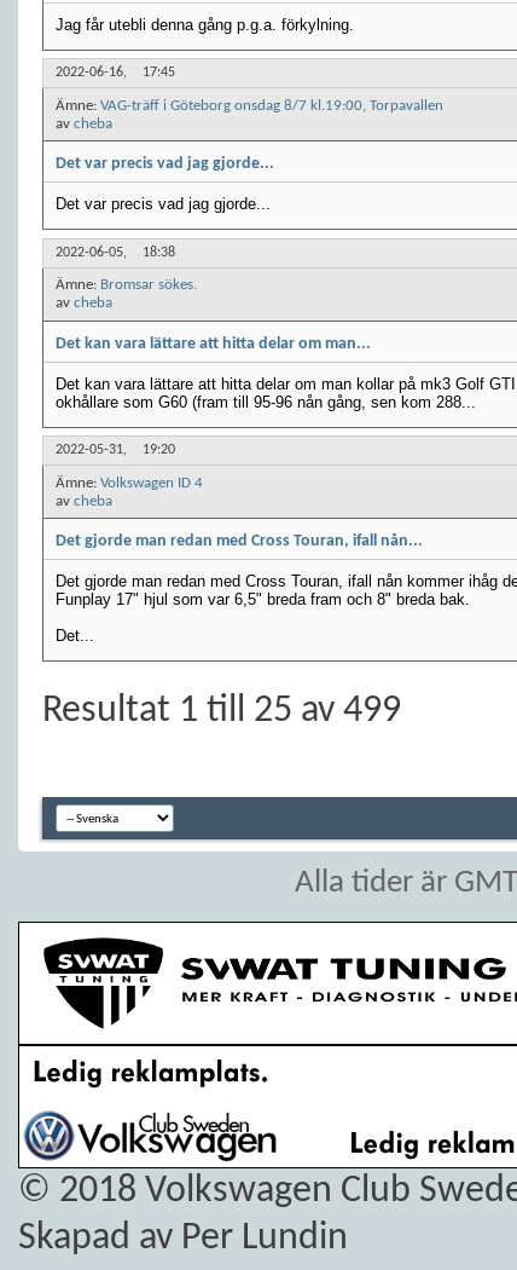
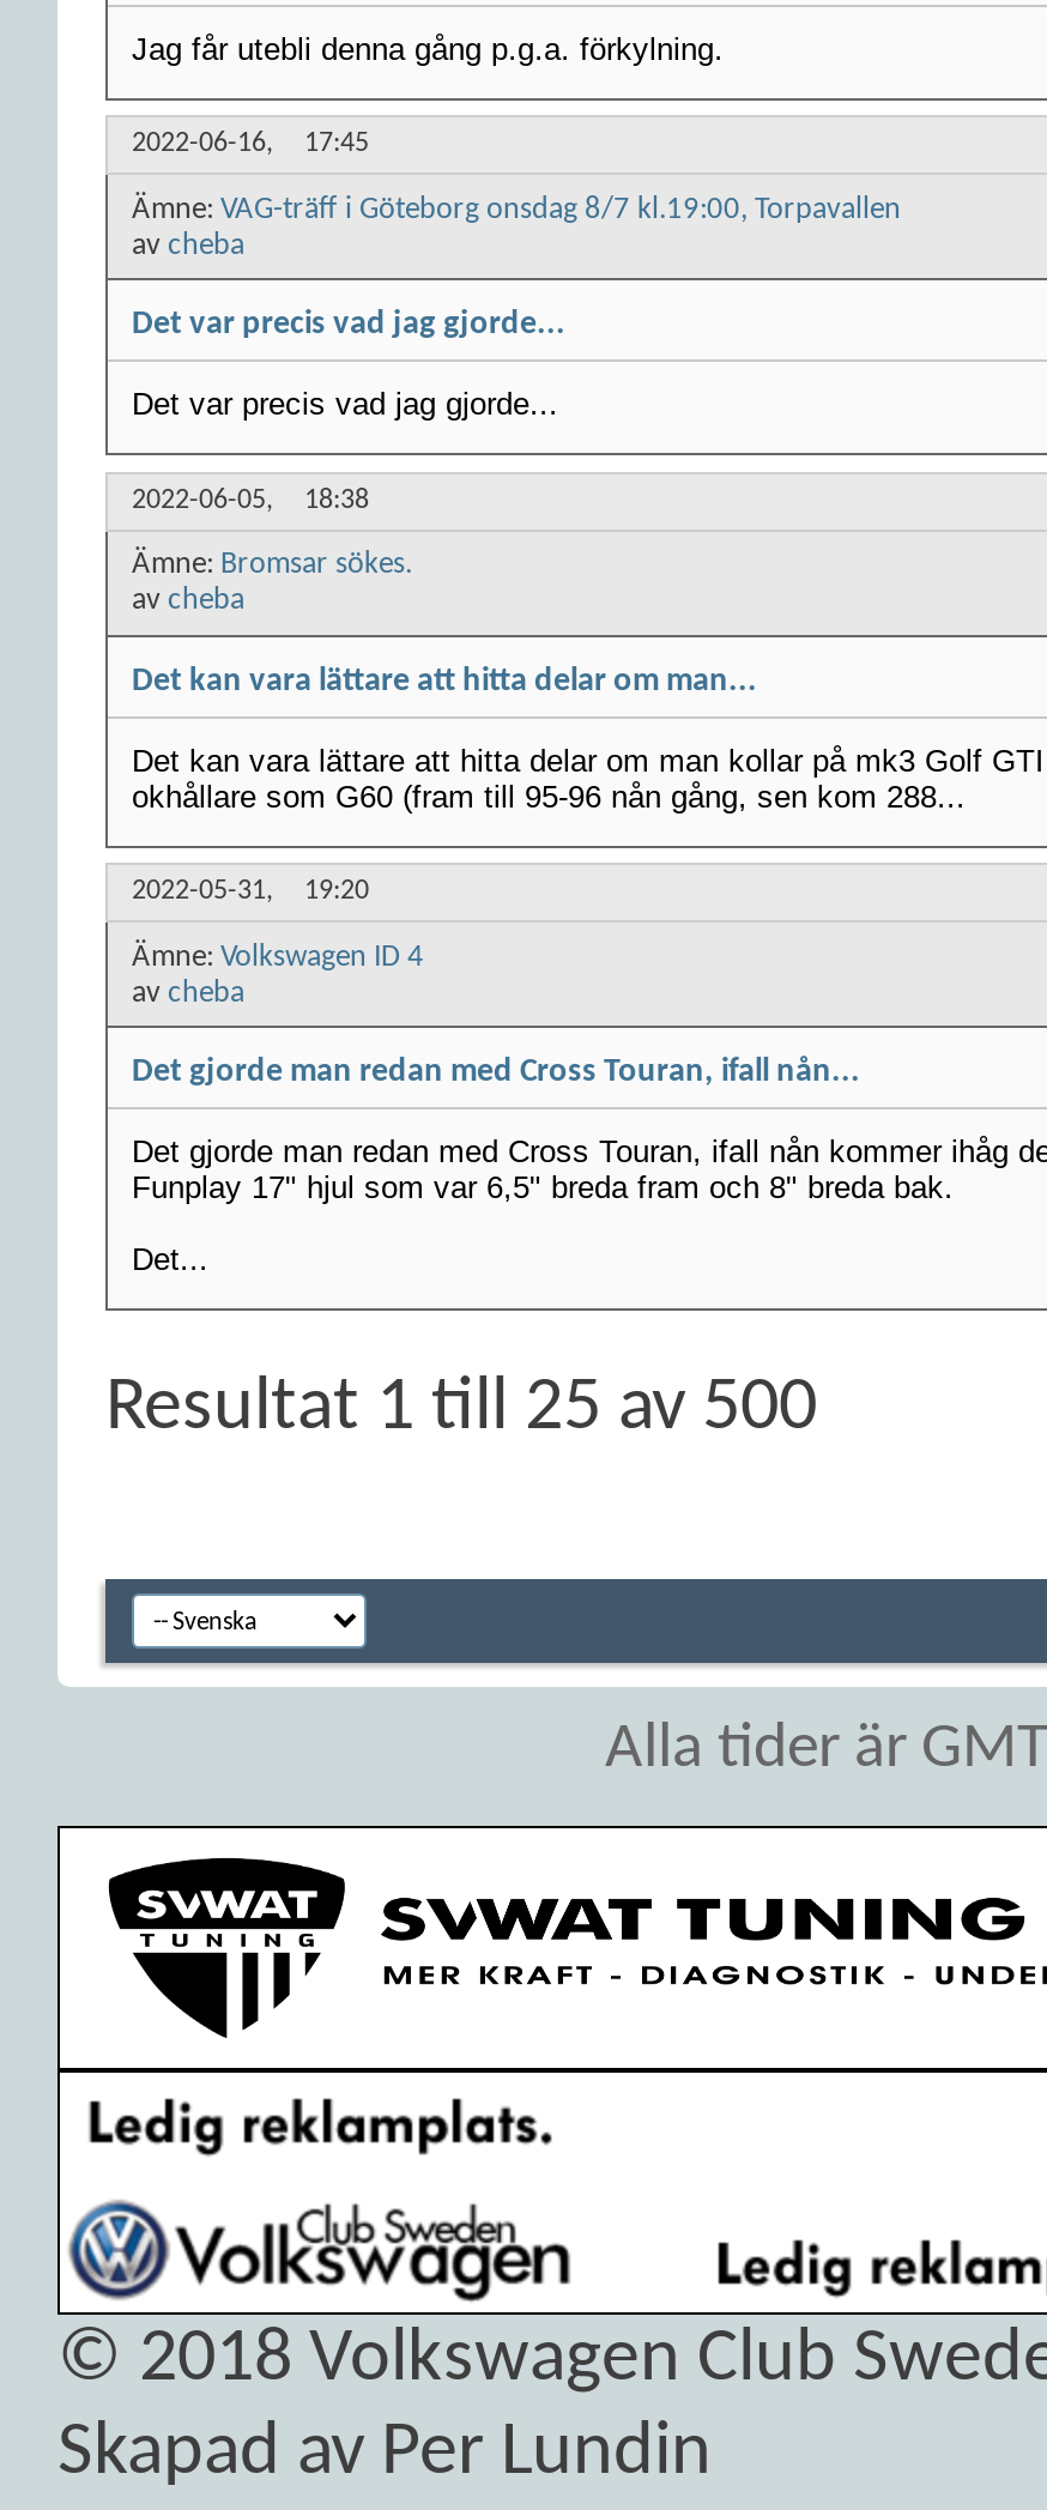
[42,691,401,730] Resultat 1 till 25 av 499 -> [105,1369,817,1446] Resultat 1 till 25 av 500

